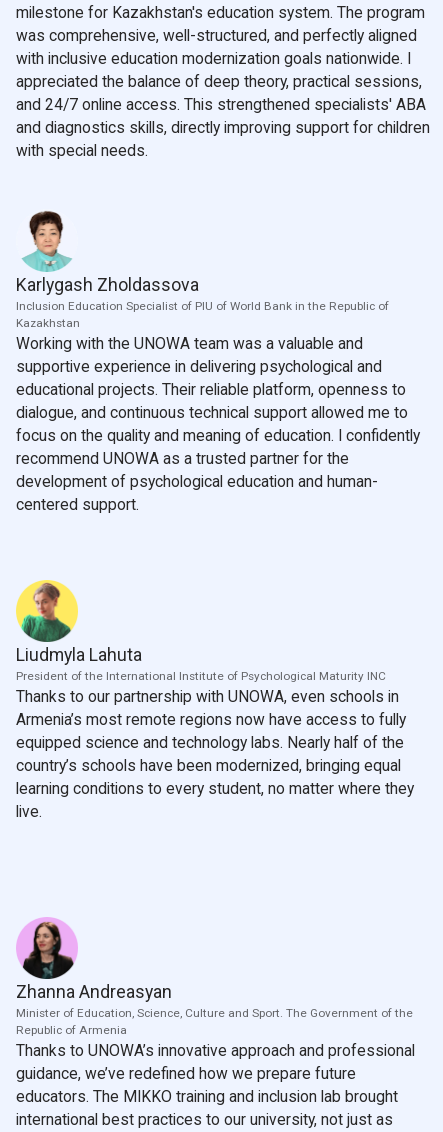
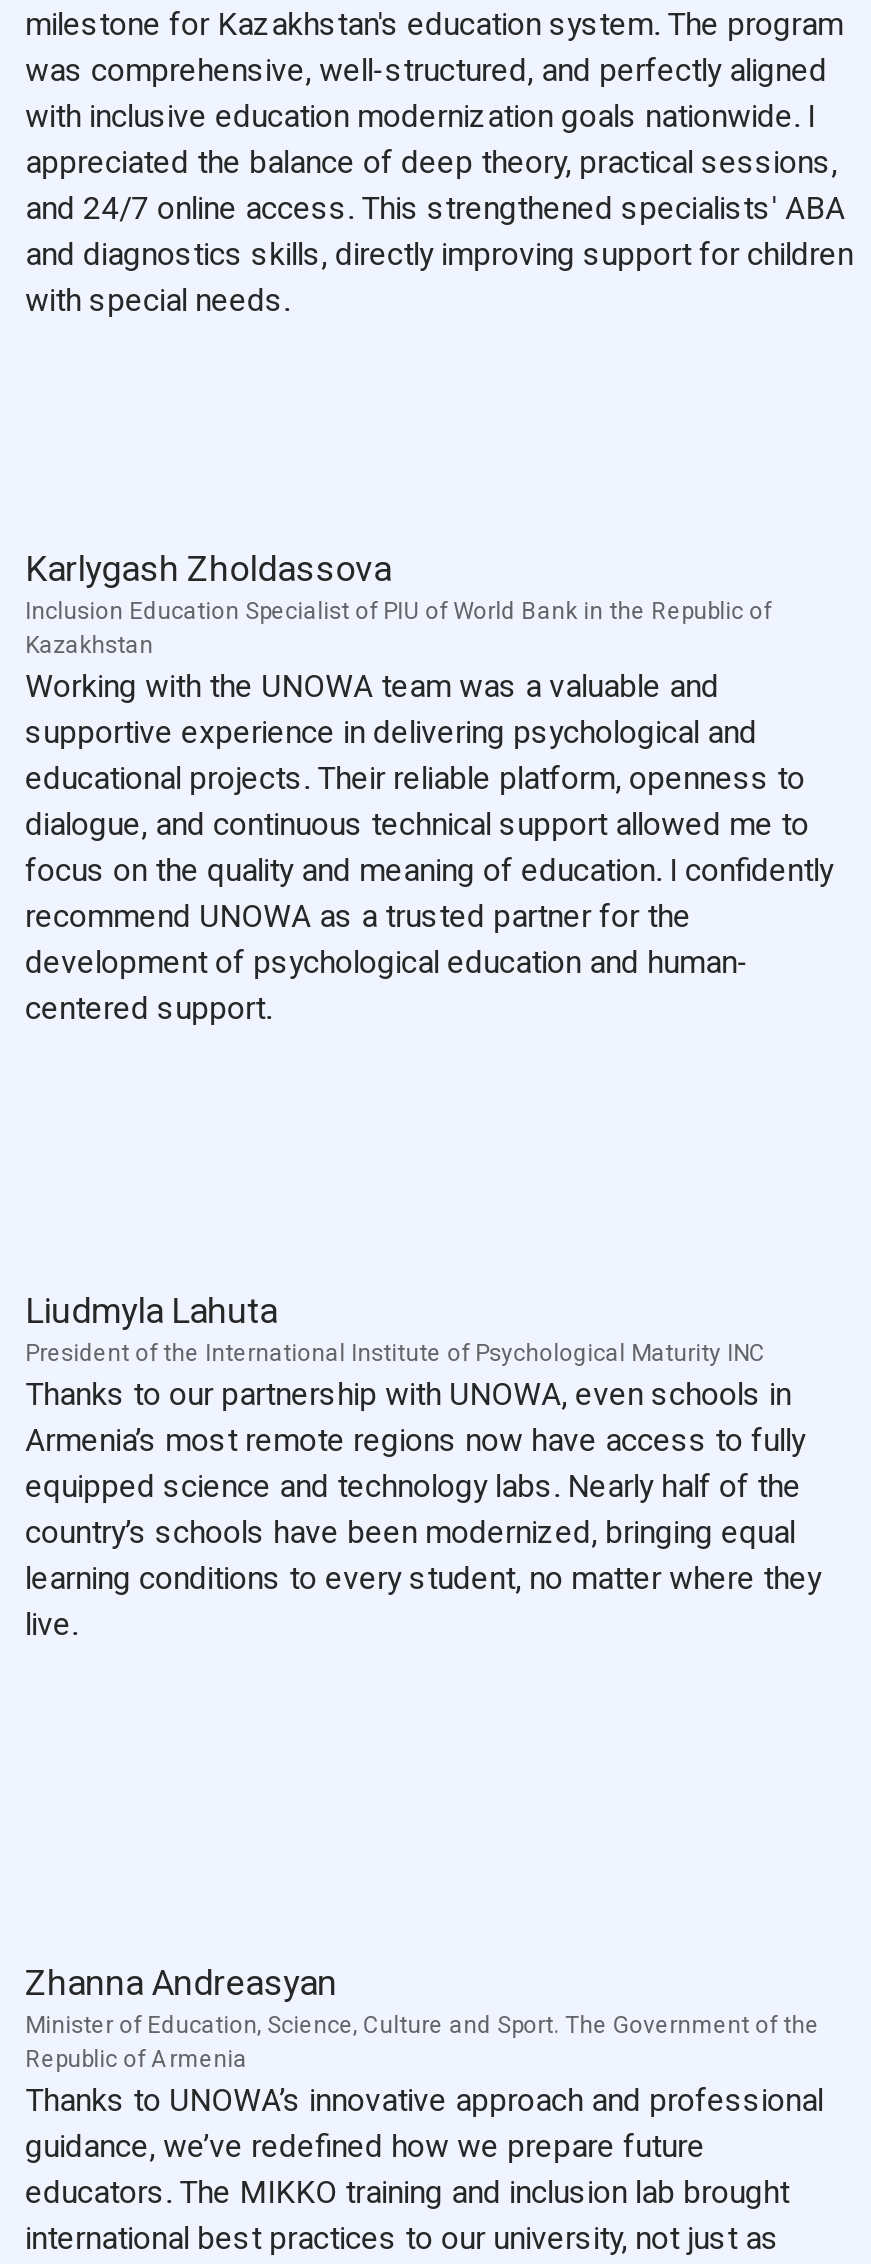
[21,210,73,272] [image] -> none
[15,579,79,643] [image] -> none
[15,916,79,980] [image] -> none

